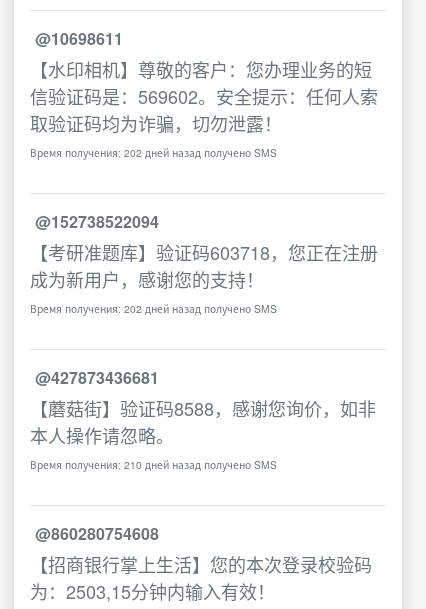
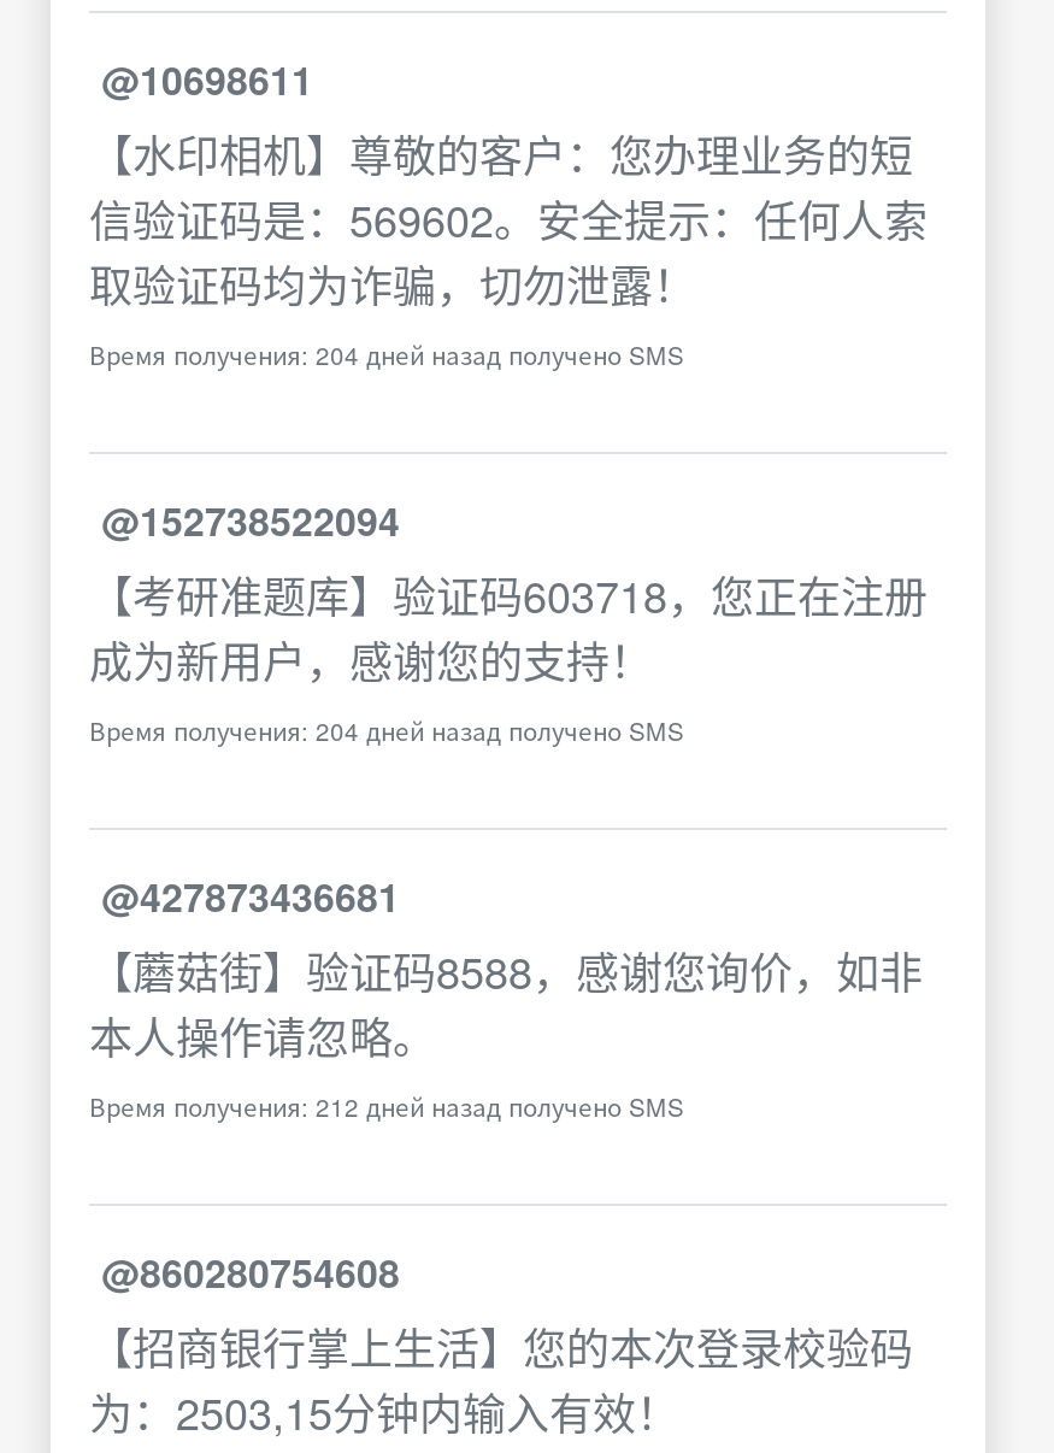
[30,145,277,160] Время получения: 202 дней назад получено SMS -> [89,336,684,372] Время получения: 204 дней назад получено SMS
[30,301,277,316] Время получения: 202 дней назад получено SMS -> [89,712,684,748] Время получения: 204 дней назад получено SMS
[30,457,277,472] Время получения: 210 дней назад получено SMS -> [89,1088,684,1124] Время получения: 212 дней назад получено SMS

